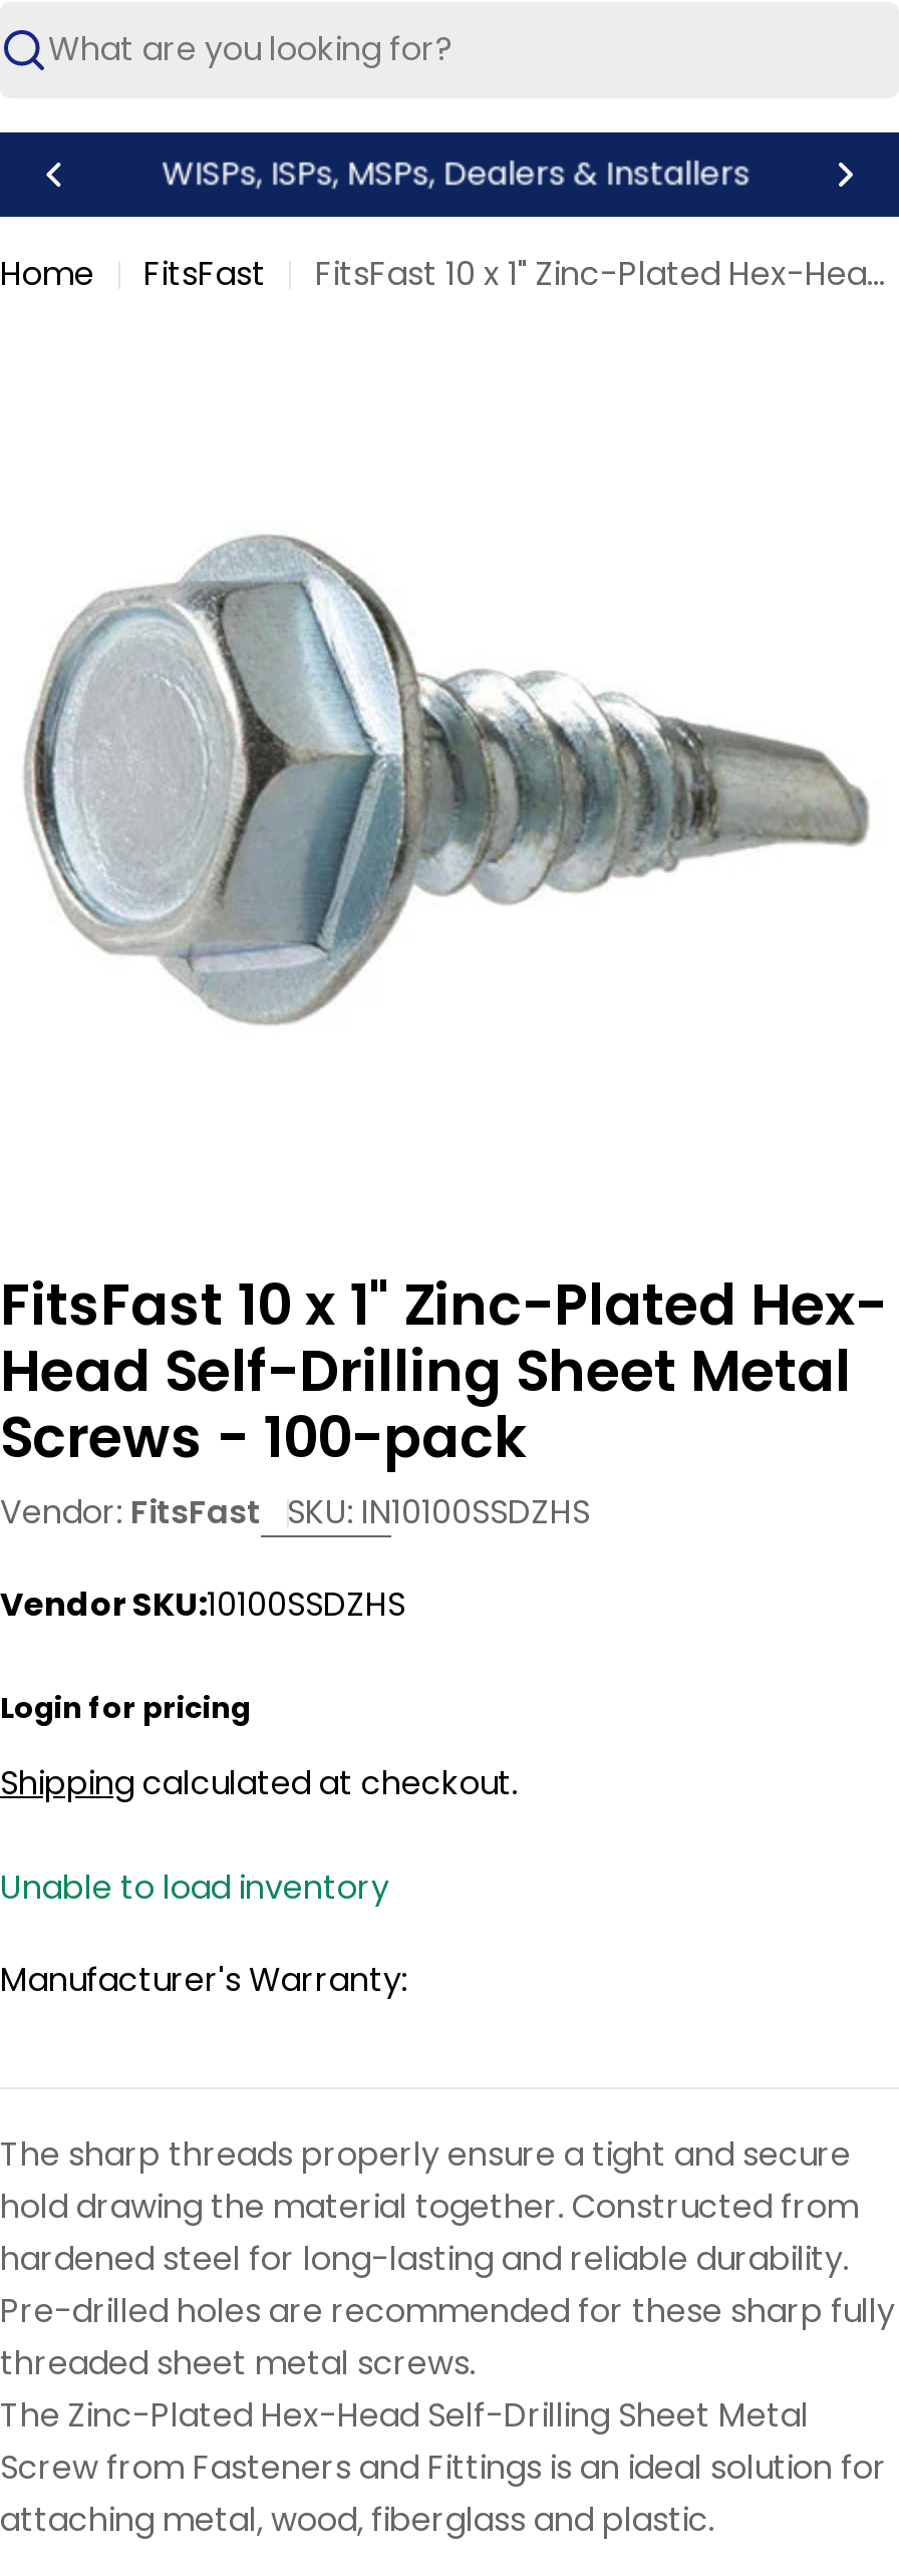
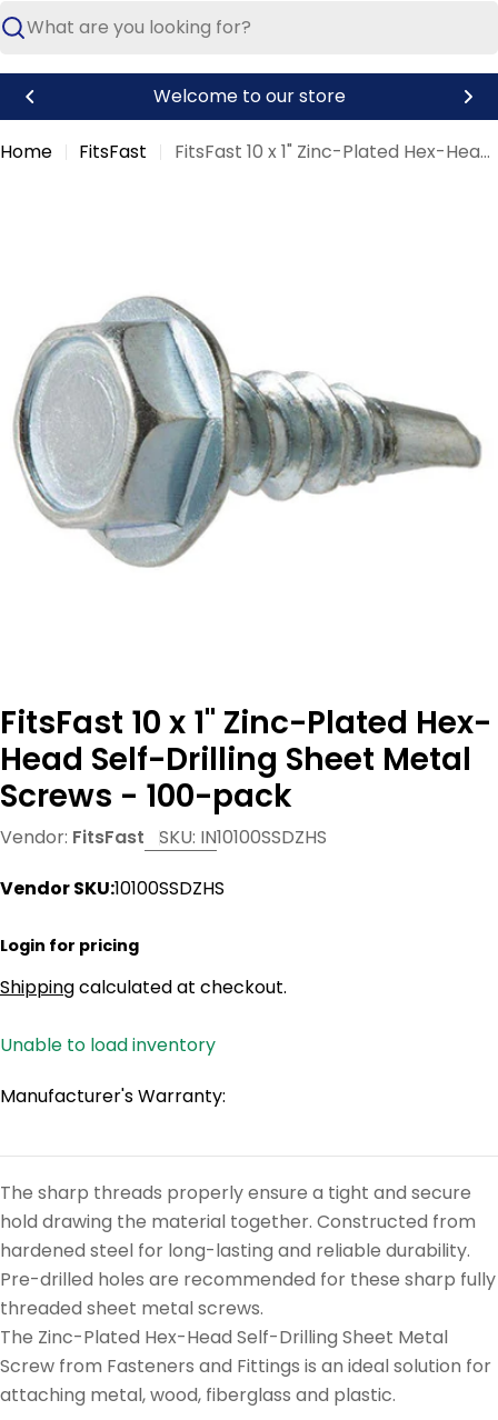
[156,151,743,197] WISPs, ISPs, MSPs, Dealers & Installers -> [153,84,345,109] Welcome to our store

